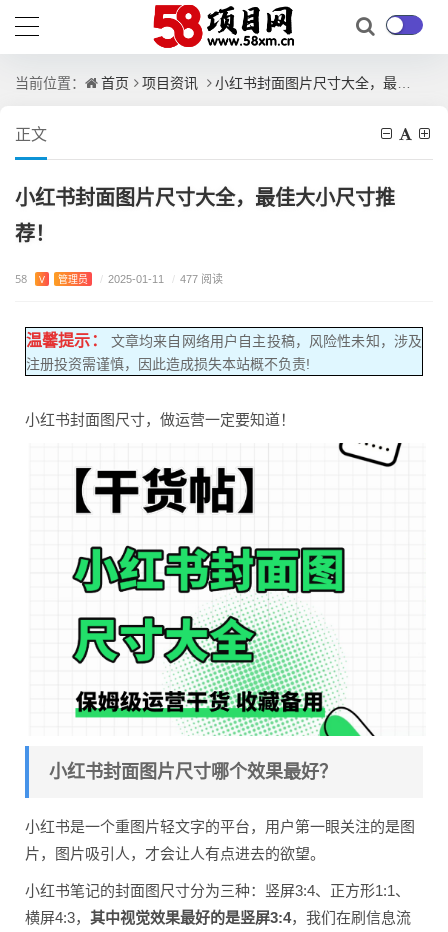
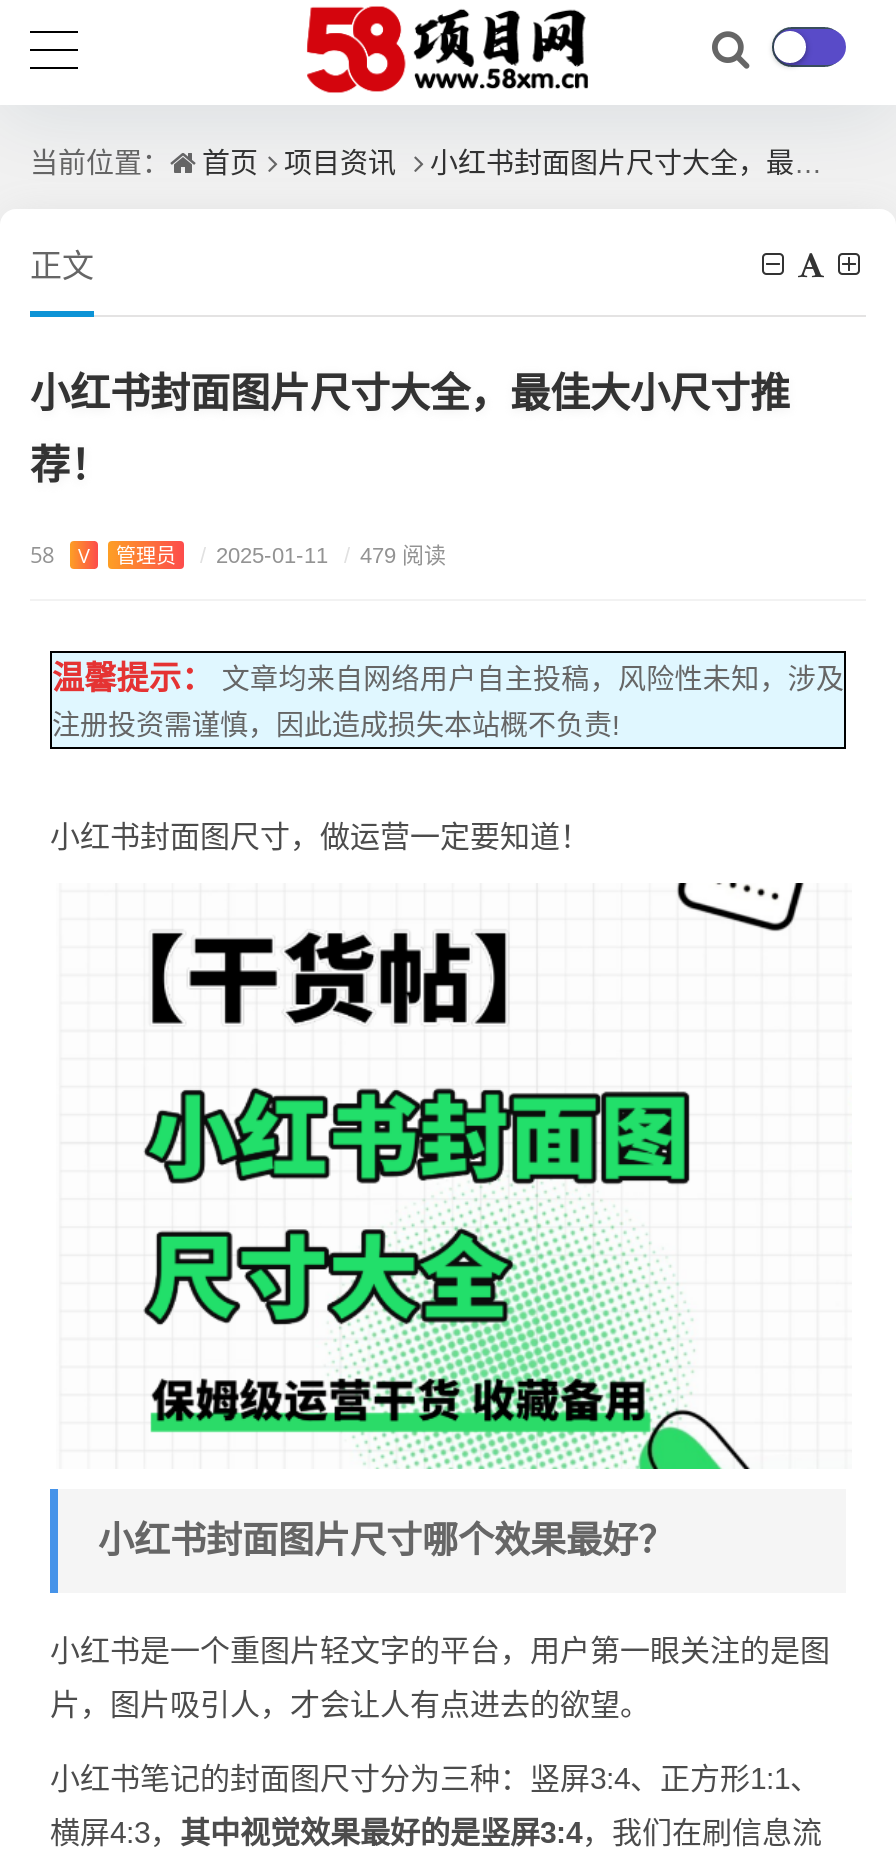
[15,271,223,286] 58 V 管理员 / 2025-01-11 / 477 阅读 -> [30,539,446,569] 58 V 管理员 / 2025-01-11 / 479 阅读

